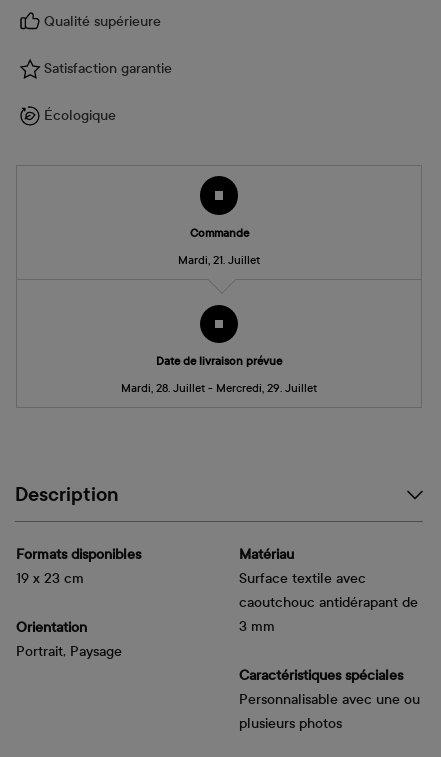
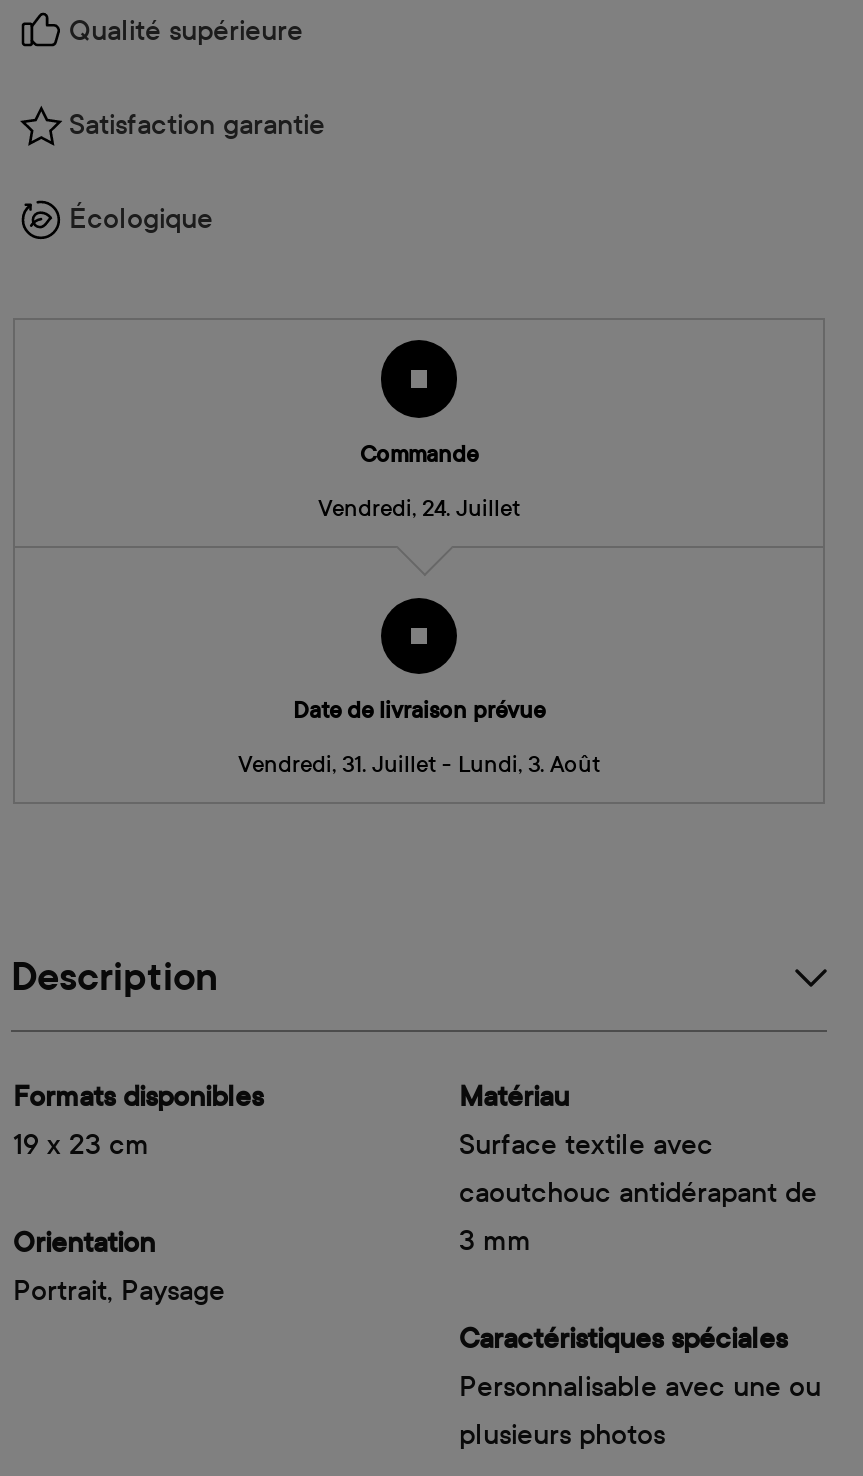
[178,253,260,267] Mardi, 21. Juillet -> [318,493,520,521] Vendredi, 24. Juillet
[121,381,317,395] Mardi, 28. Juillet - Mercredi, 29. Juillet -> [238,750,600,778] Vendredi, 31. Juillet - Lundi, 3. Août

